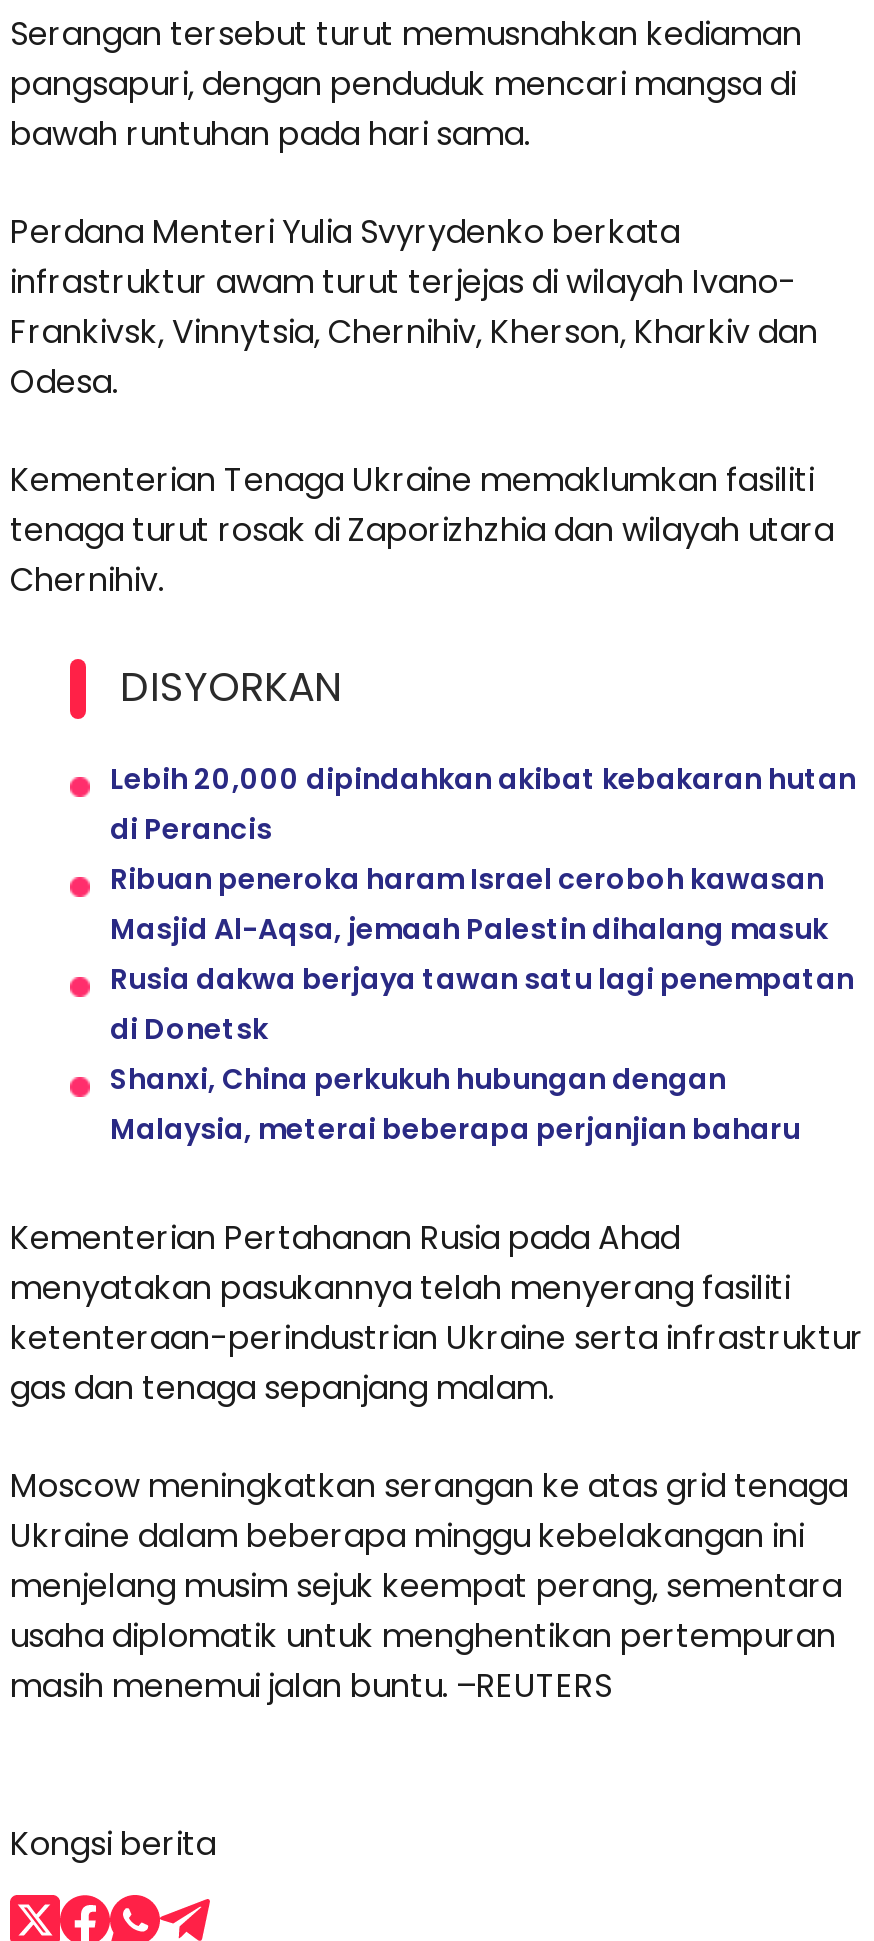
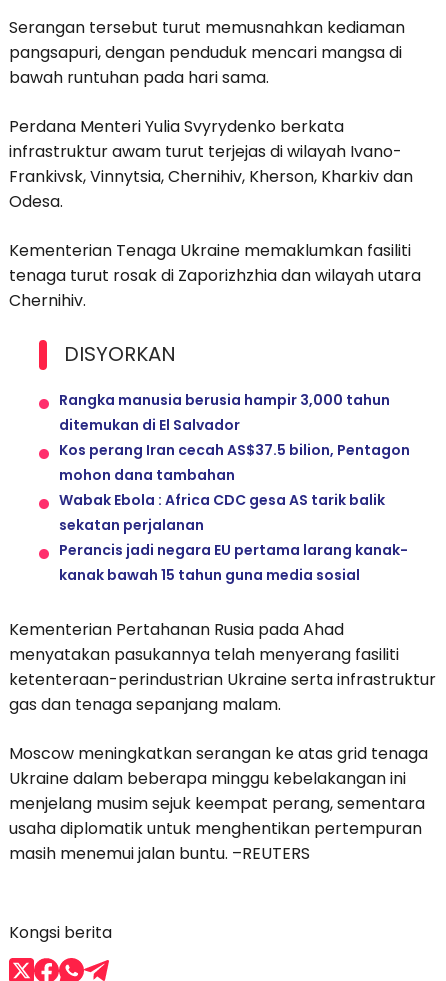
[110,760,856,1150] Lebih 20,000 dipindahkan akibat kebakaran hutan | di Perancis | Ribuan peneroka haram Israel ceroboh kawasan | Masjid Al-Aqsa, jemaah Palestin dihalang masuk | Rusia dakwa berjaya tawan satu lagi penempatan | di Donetsk | Shanxi, China perkukuh hubungan dengan | Malaysia, meterai beberapa perjanjian baharu -> [59,390,410,585] Rangka manusia berusia hampir 3,000 tahun | ditemukan di El Salvador | Kos perang Iran cecah AS$37.5 bilion, Pentagon | mohon dana tambahan | Wabak Ebola : Africa CDC gesa AS tarik balik | sekatan perjalanan | Perancis jadi negara EU pertama larang kanak- | kanak bawah 15 tahun guna media sosial

